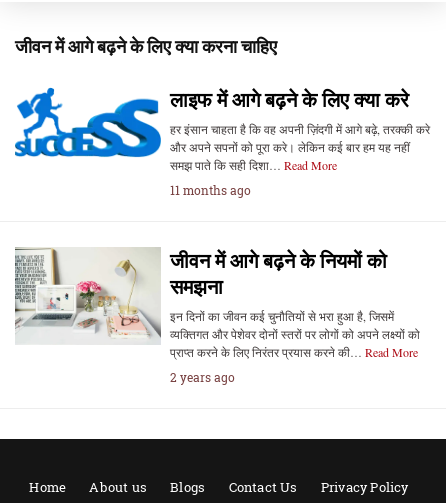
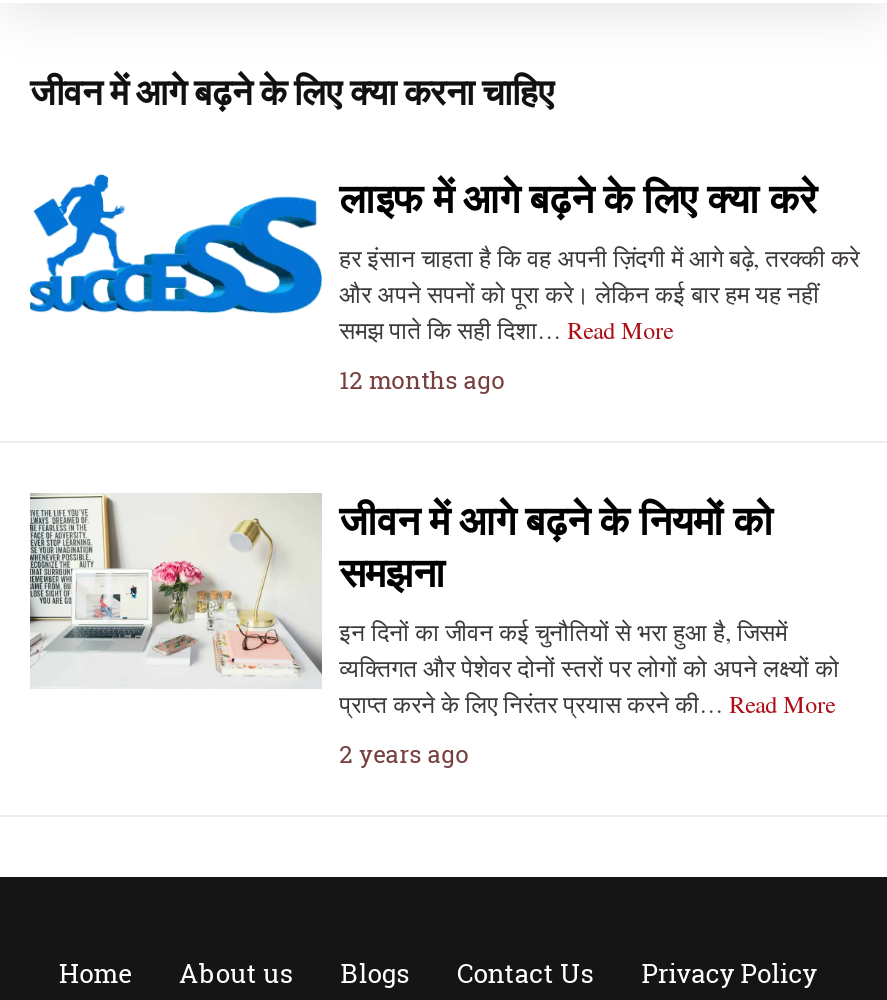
[170,182,251,198] 11 months ago -> [339,363,505,395] 12 months ago

